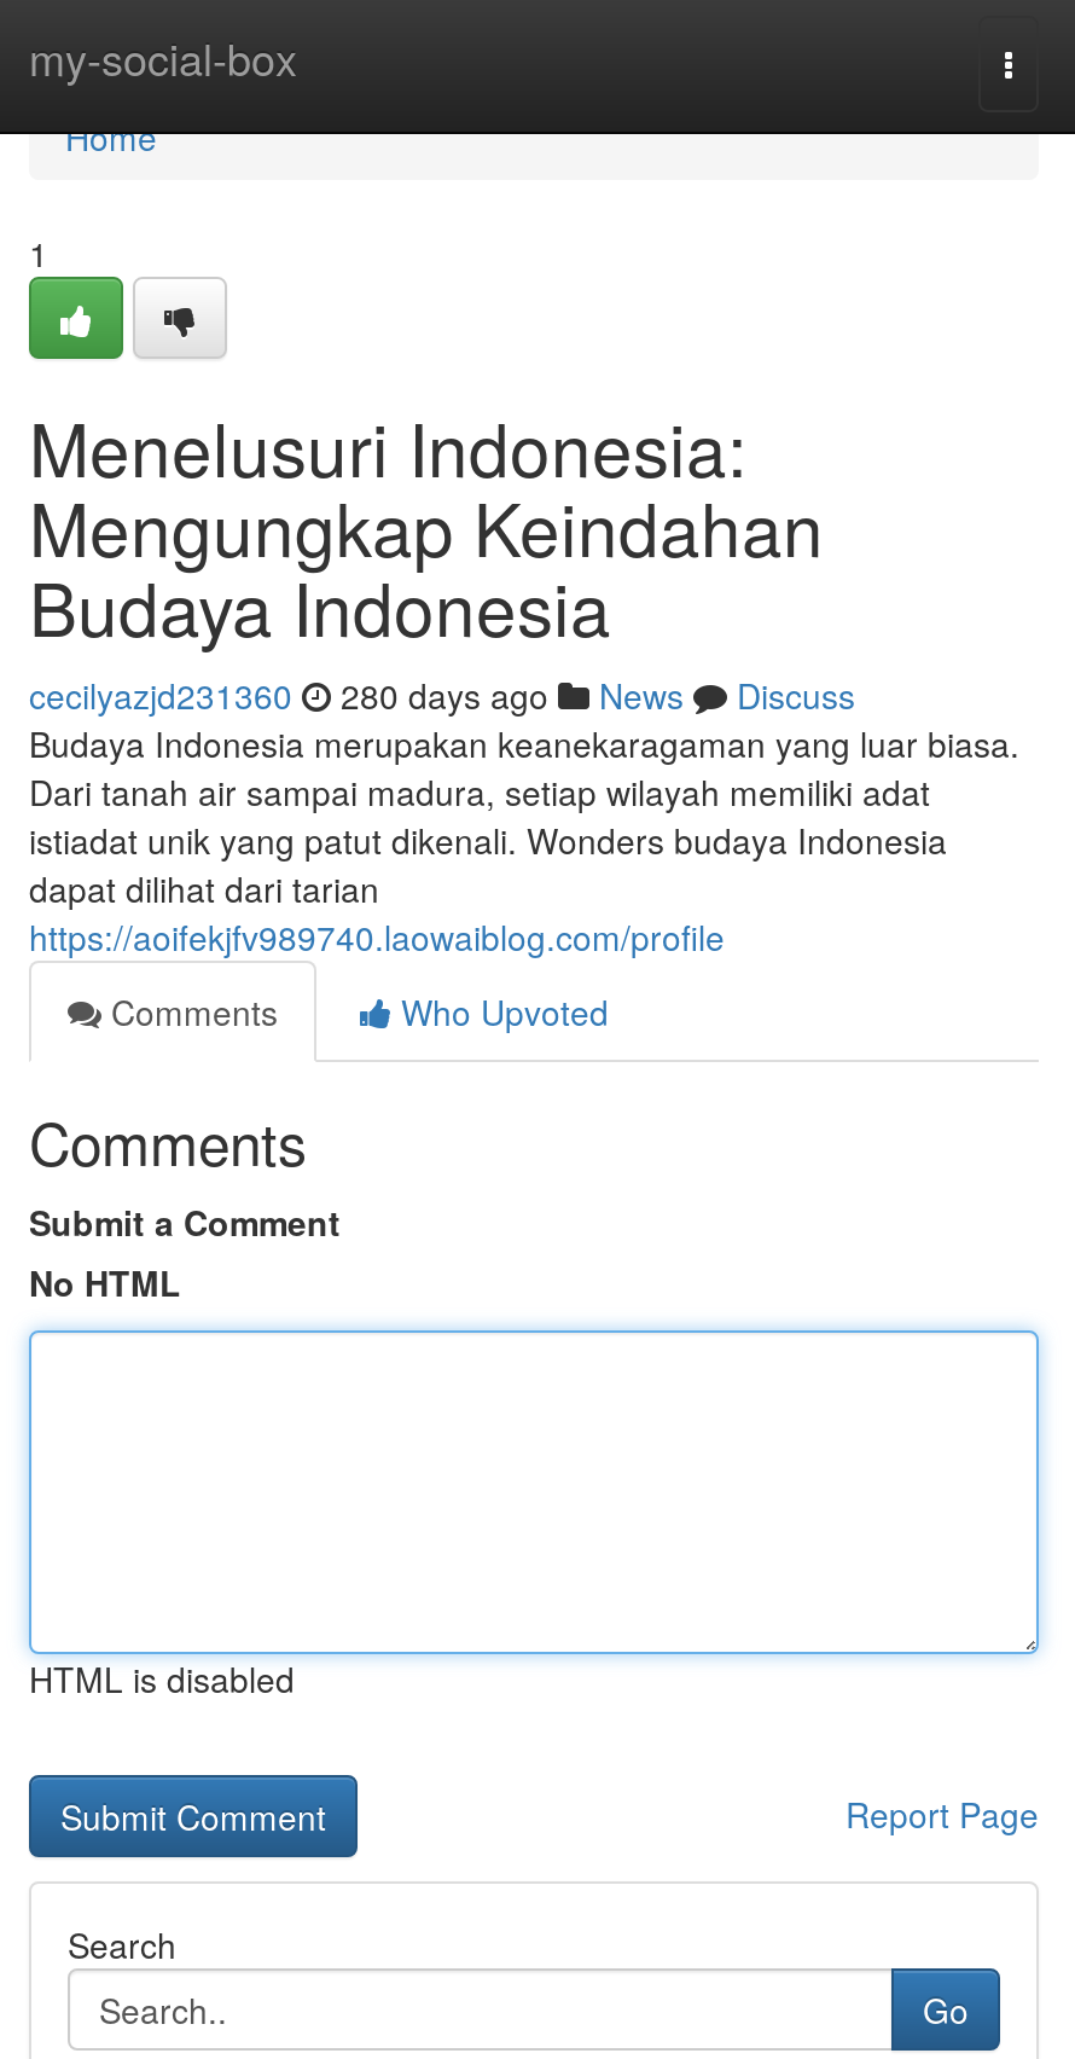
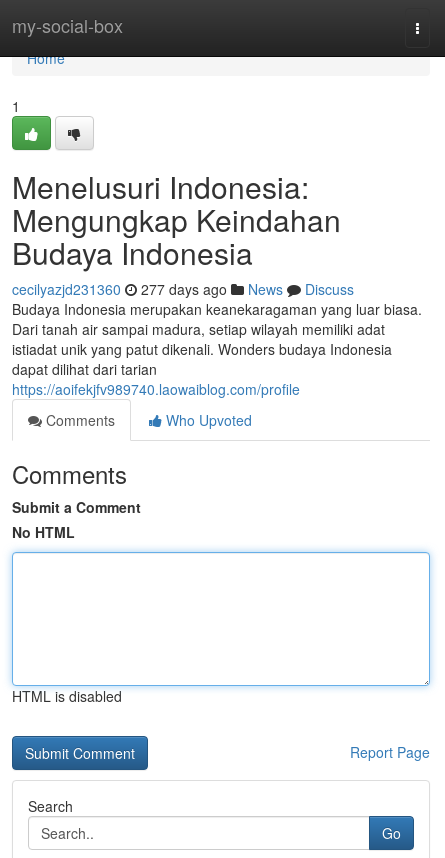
[29,671,855,719] cecilyazjd231360 280 days ago News Discuss -> [12,279,354,299] cecilyazjd231360 277 days ago News Discuss

